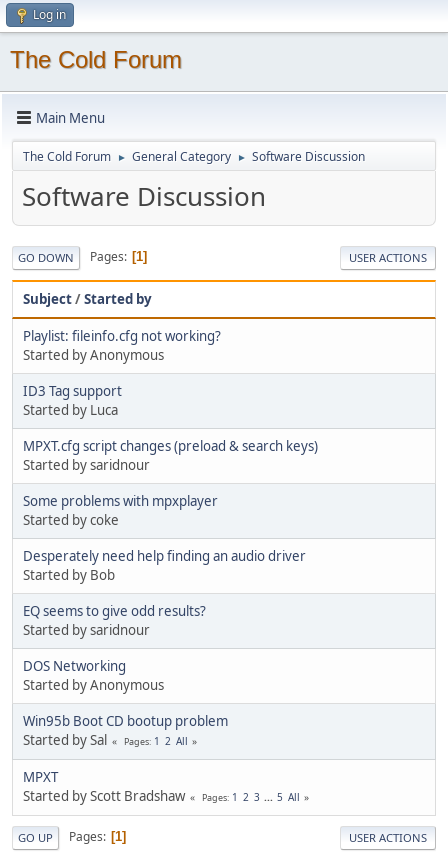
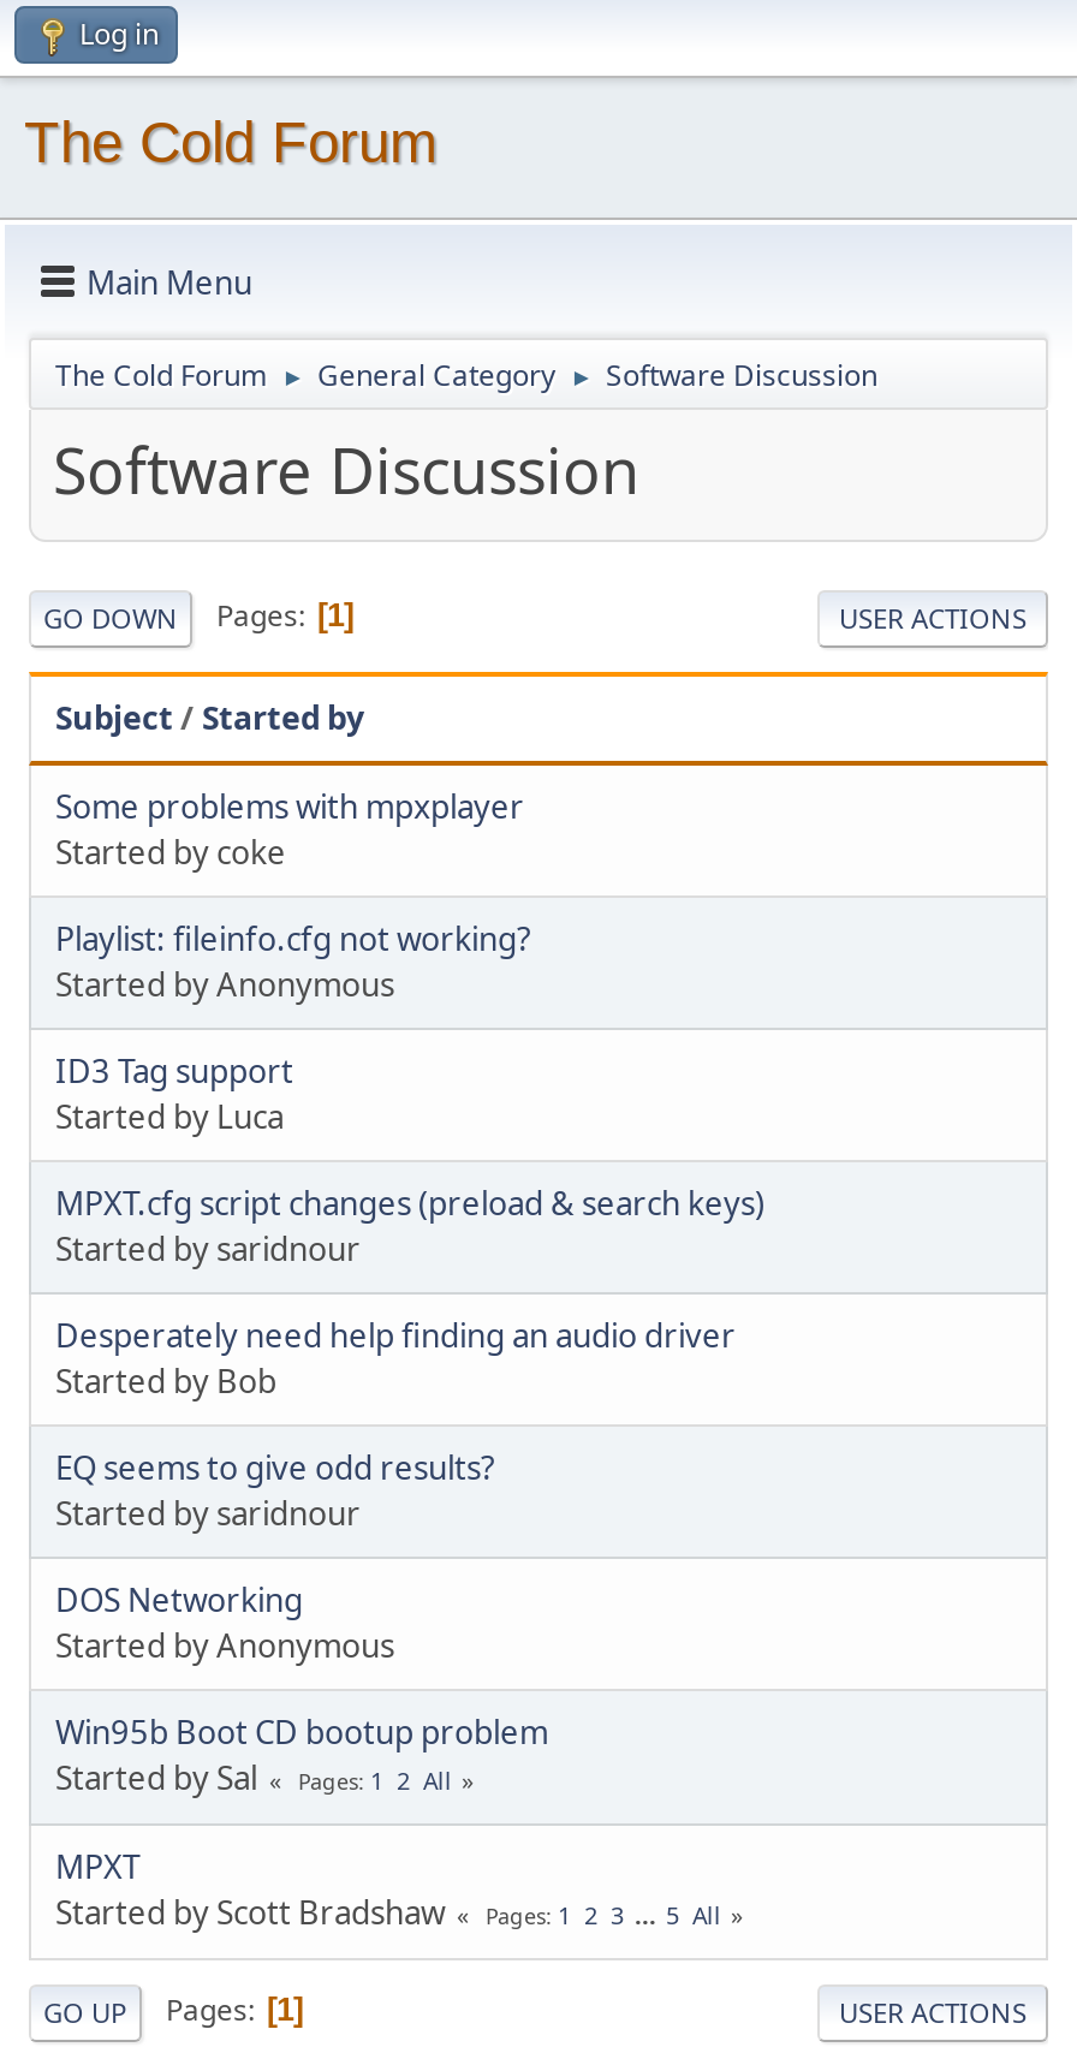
moved [23,326,318,473] -> [55,916,764,1269]: Playlist: fileinfo.cfg not working? | Started by Anonymous | ID3 Tag support | Started by Luca | MPXT.cfg script changes (preload & search keys) | Started by saridnour
moved [23,491,218,528] -> [55,784,524,873]: Some problems with mpxplayer | Started by coke

